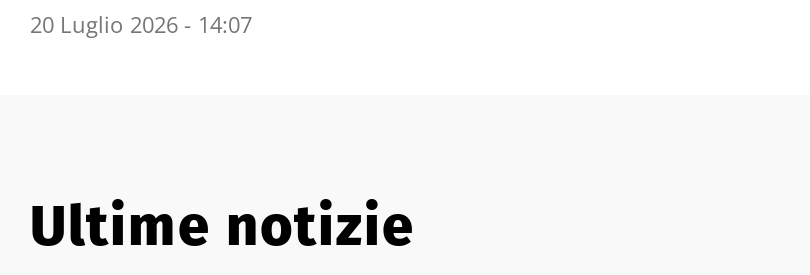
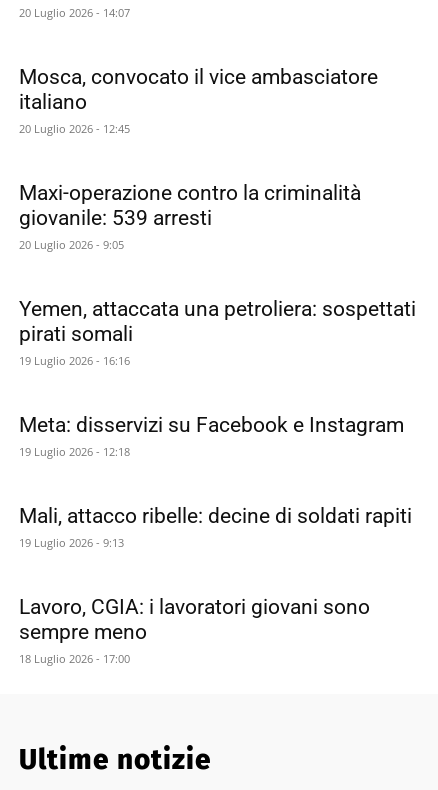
none -> [19,65,416,666] Mosca, convocato il vice ambasciatore | italiano | 20 Luglio 2026 - 12:45 | Maxi-operazione contro la criminalità | giovanile: 539 arresti | 20 Luglio 2026 - 9:05 | Yemen, attaccata una petroliera: sospettati | pirati somali | 19 Luglio 2026 - 16:16 | Meta: disservizi su Facebook e Instagram | 19 Luglio 2026 - 12:18 | Mali, attacco ribelle: decine di soldati rapiti | 19 Luglio 2026 - 9:13 | Lavoro, CGIA: i lavoratori giovani sono | sempre meno | 18 Luglio 2026 - 17:00

